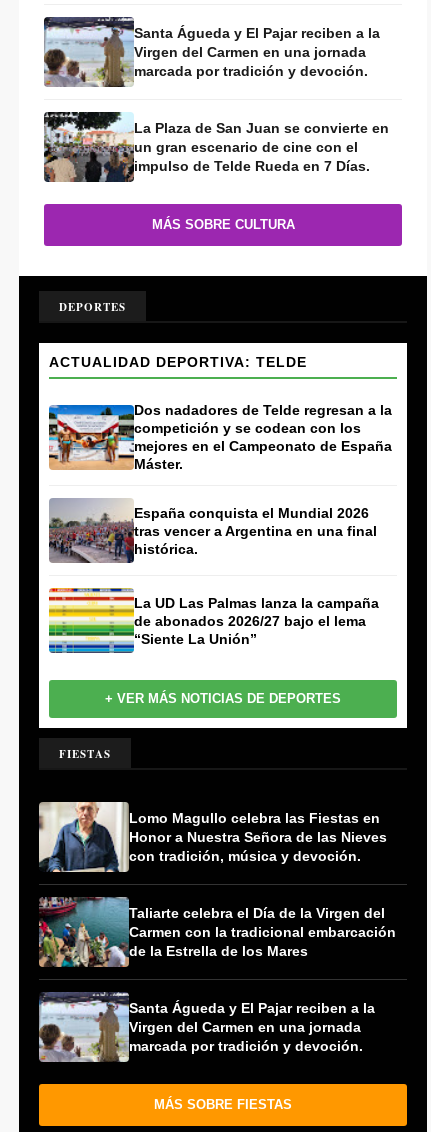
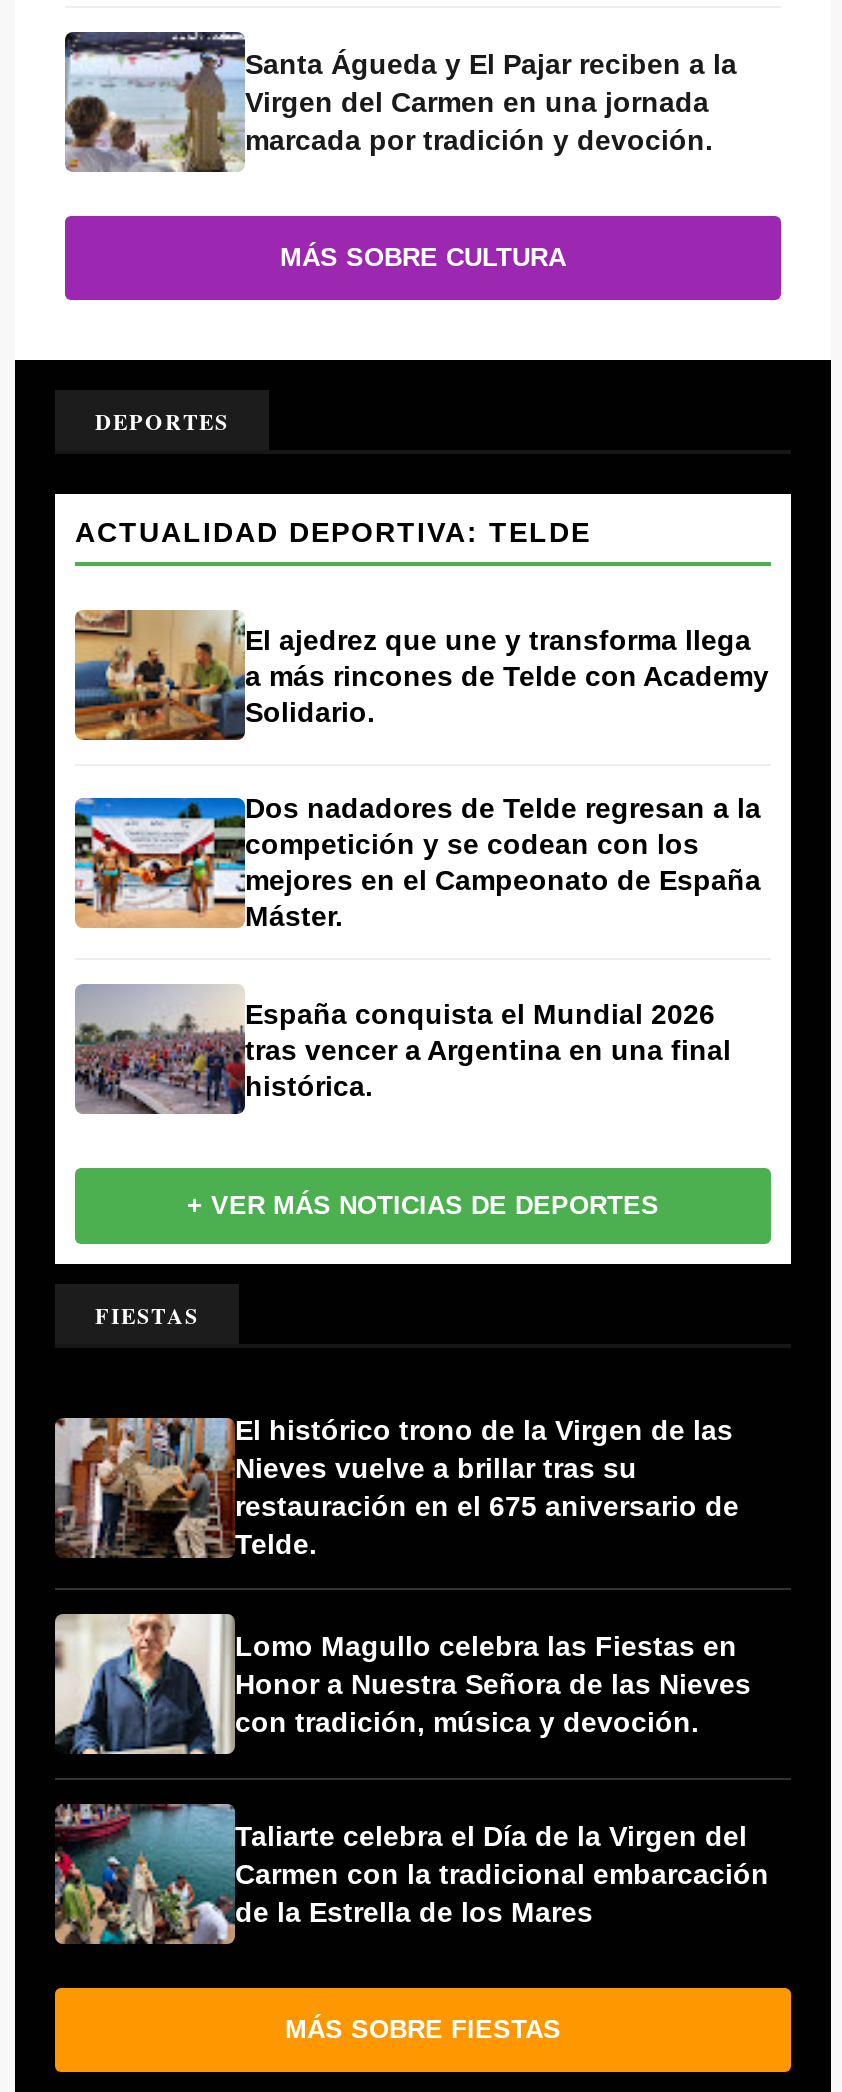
[44,112,389,183] [image] | La Plaza de San Juan se convierte en | un gran escenario de cine con el | impulso de Telde Rueda en 7 Días. -> none
none -> [73,608,769,746] [image] | El ajedrez que une y transforma llega | a más rincones de Telde con Academy | Solidario.
[48,587,379,653] [image] | La UD Las Palmas lanza la campaña | de abonados 2026/27 bajo el lema | “Siente La Unión” -> none
none -> [55,1412,739,1560] [image] | El histórico trono de la Virgen de las | Nieves vuelve a brillar tras su | restauración en el 675 aniversario de | Telde.
[38,992,375,1063] [image] | Santa Águeda y El Pajar reciben a la | Virgen del Carmen en una jornada | marcada por tradición y devoción. -> none

